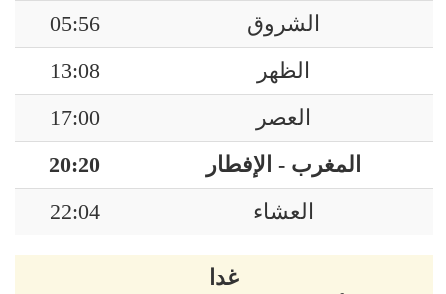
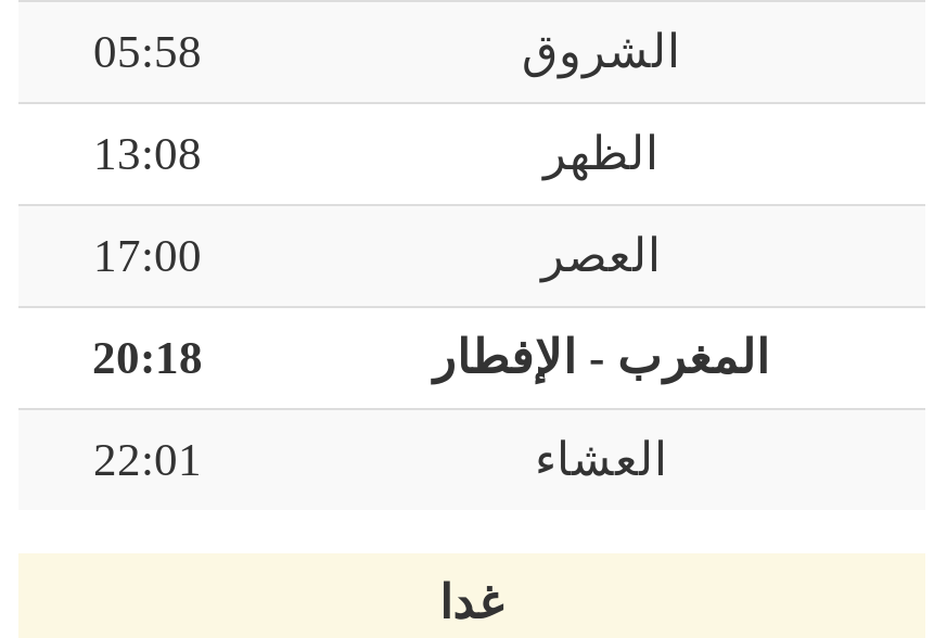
[49,12,99,36] 05:56 -> [93,26,202,78] 05:58
[49,153,100,177] 20:20 -> [92,332,203,384] 20:18
[49,200,99,224] 22:04 -> [93,434,202,486] 22:01

